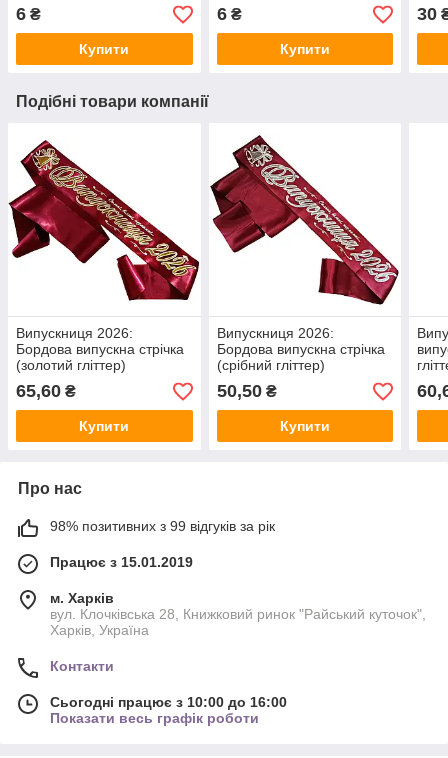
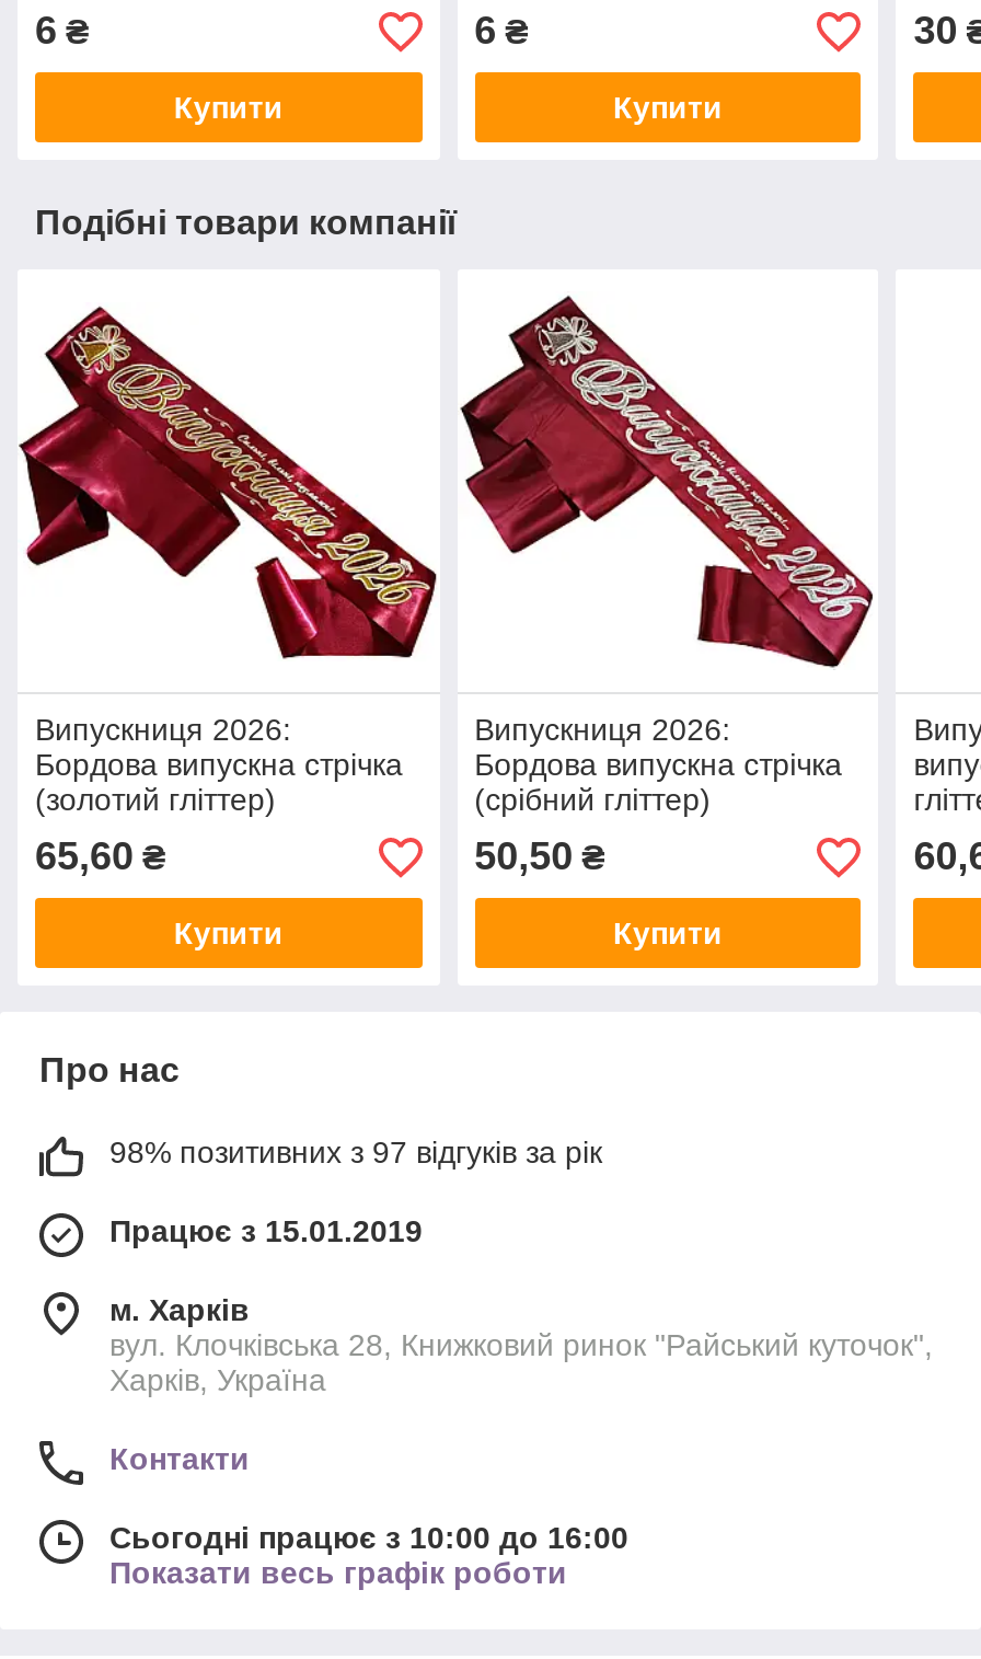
[50,518,275,534] 98% позитивних з 99 відгуків за рік -> [109,1135,602,1170] 98% позитивних з 97 відгуків за рік

